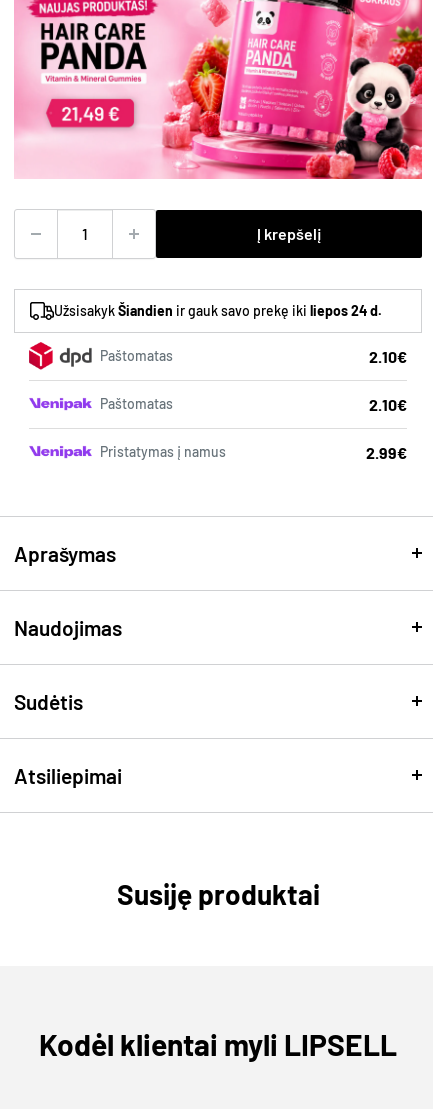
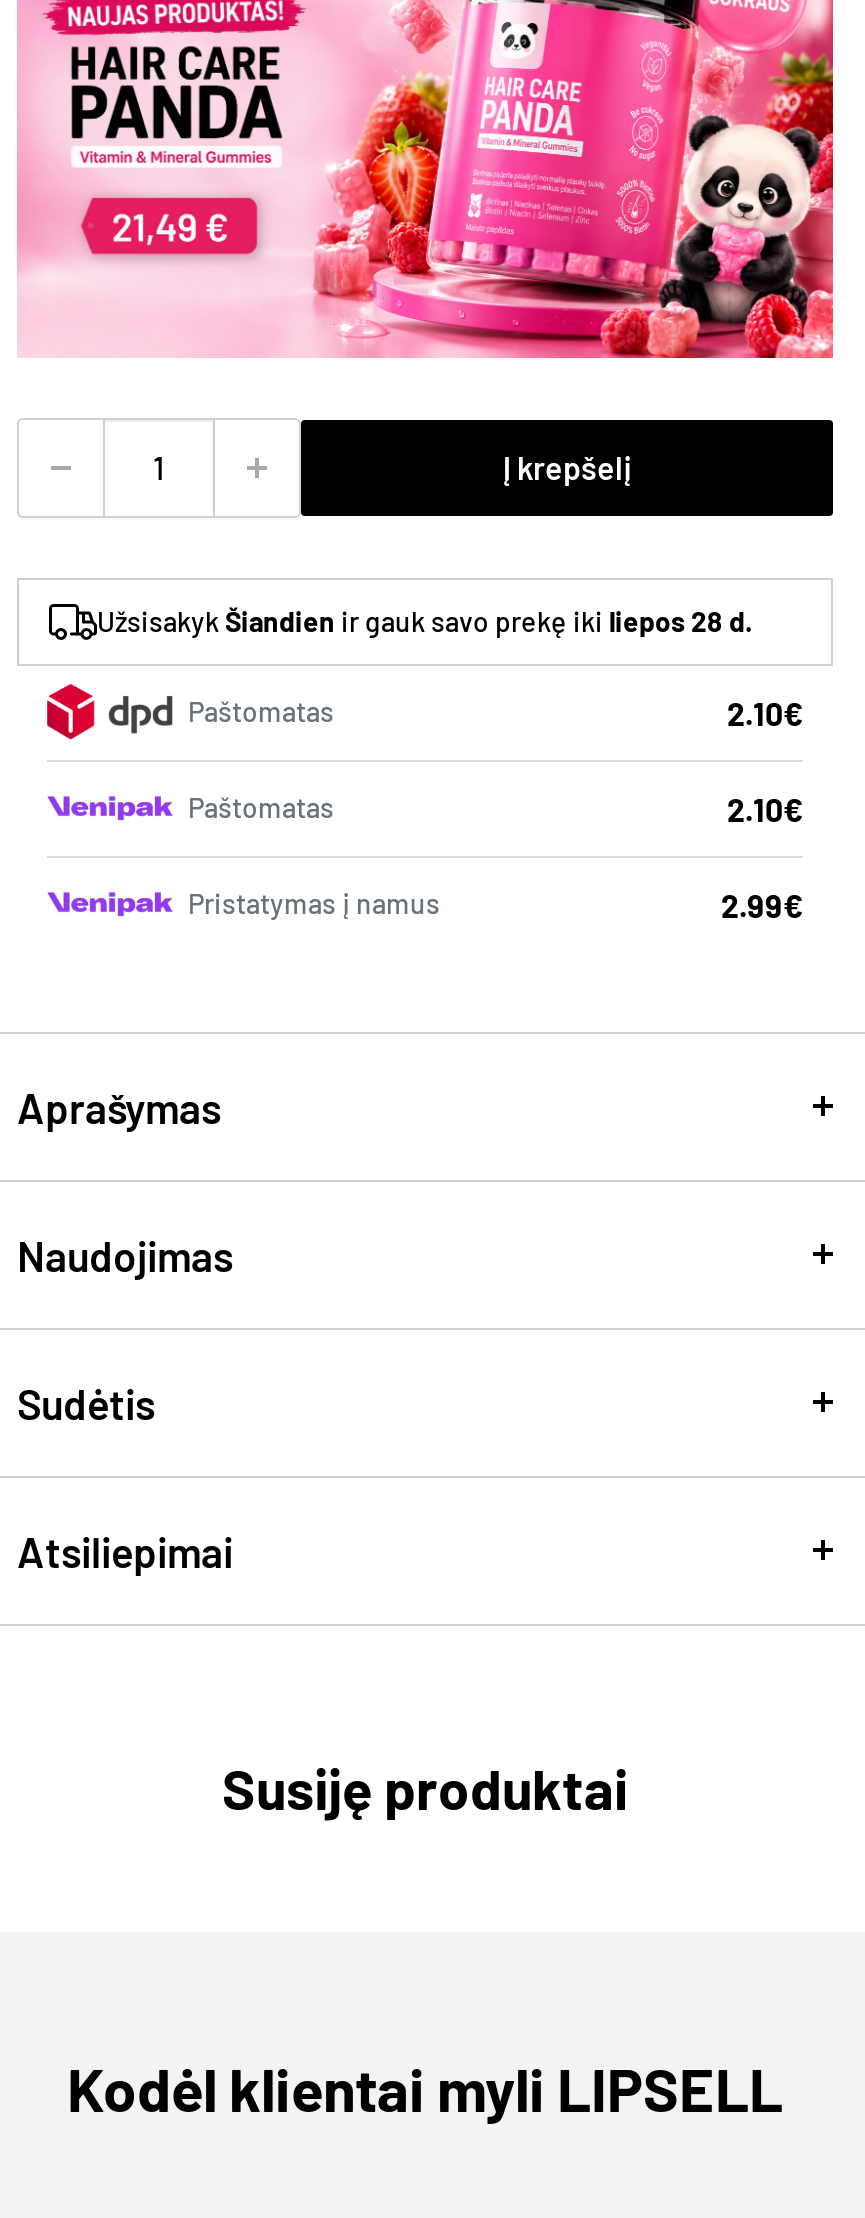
[54,302,382,319] Užsisakyk Šiandien ir gauk savo prekę iki liepos 24 d. -> [97,603,753,637] Užsisakyk Šiandien ir gauk savo prekę iki liepos 28 d.

